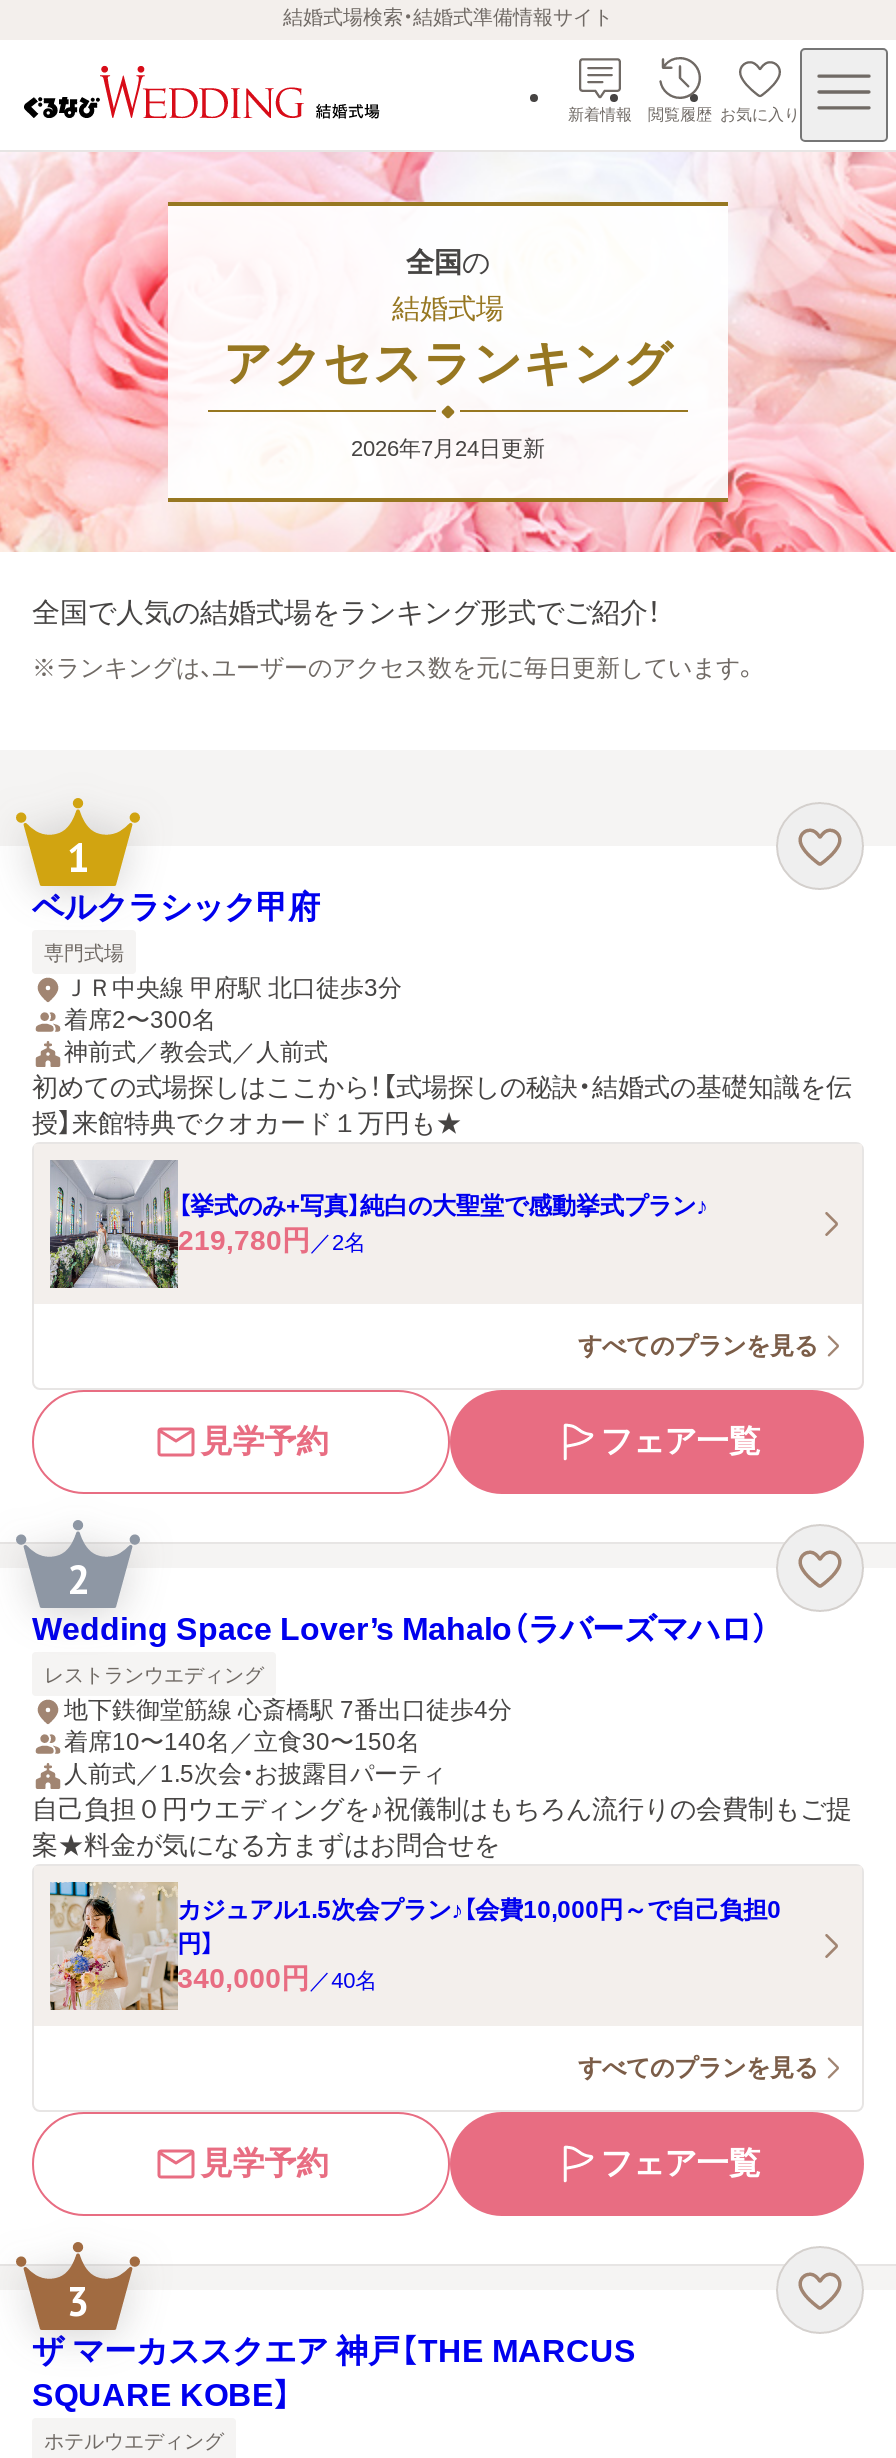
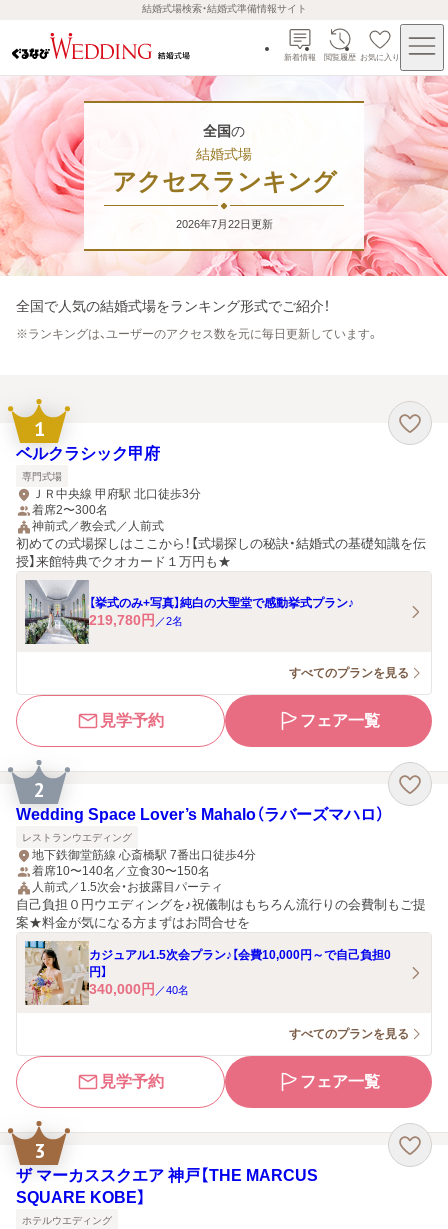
[351,435,545,459] 2026年7月24日更新 -> [175,217,272,229] 2026年7月22日更新

